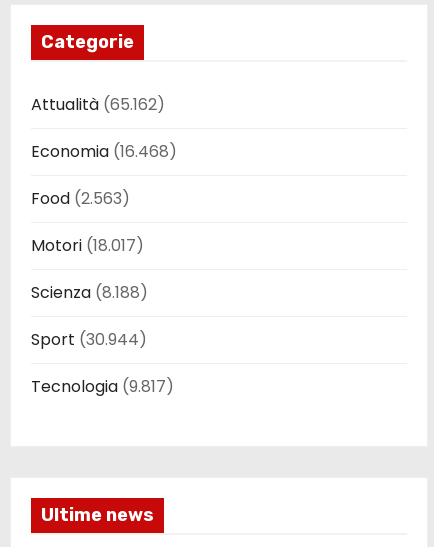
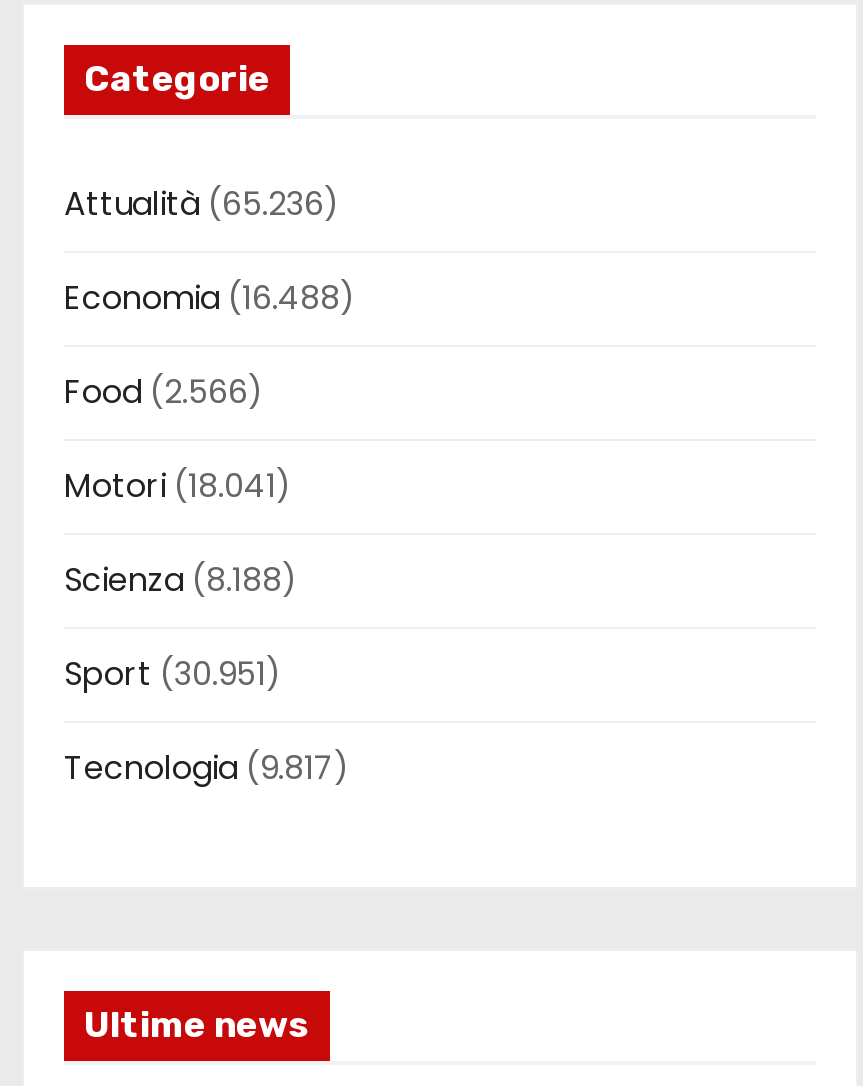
[31,93,165,116] Attualità (65.162) -> [64,180,340,226] Attualità (65.236)
[31,140,177,163] Economia (16.468) -> [64,274,356,320] Economia (16.488)
[31,187,130,210] Food (2.563) -> [64,368,264,414] Food (2.566)
[31,234,144,257] Motori (18.017) -> [64,462,292,508] Motori (18.041)
[31,328,147,351] Sport (30.944) -> [64,650,282,696] Sport (30.951)

